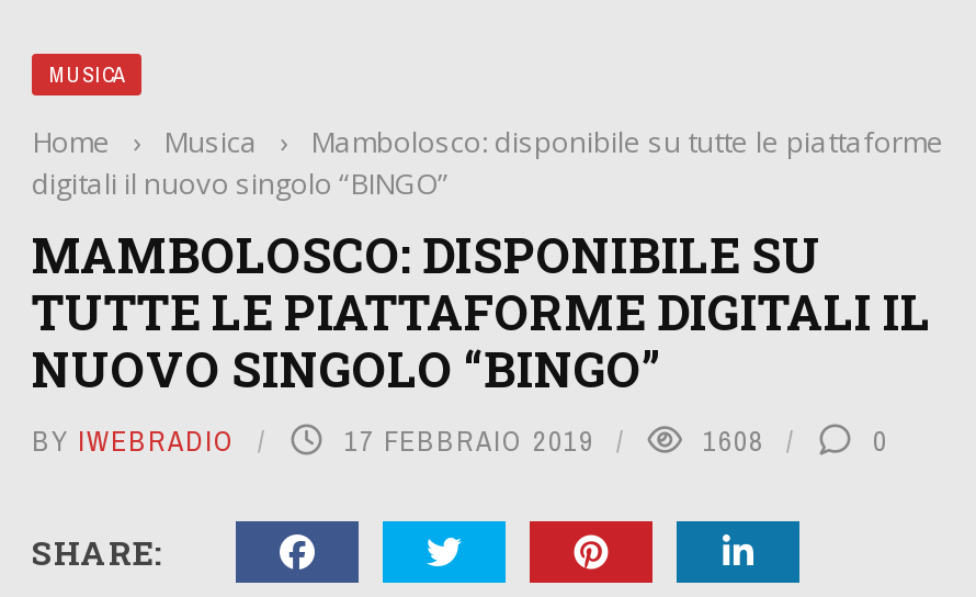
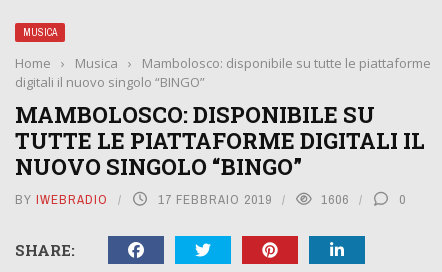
[703,423,764,460] 1608 -> [321,191,349,208] 1606

